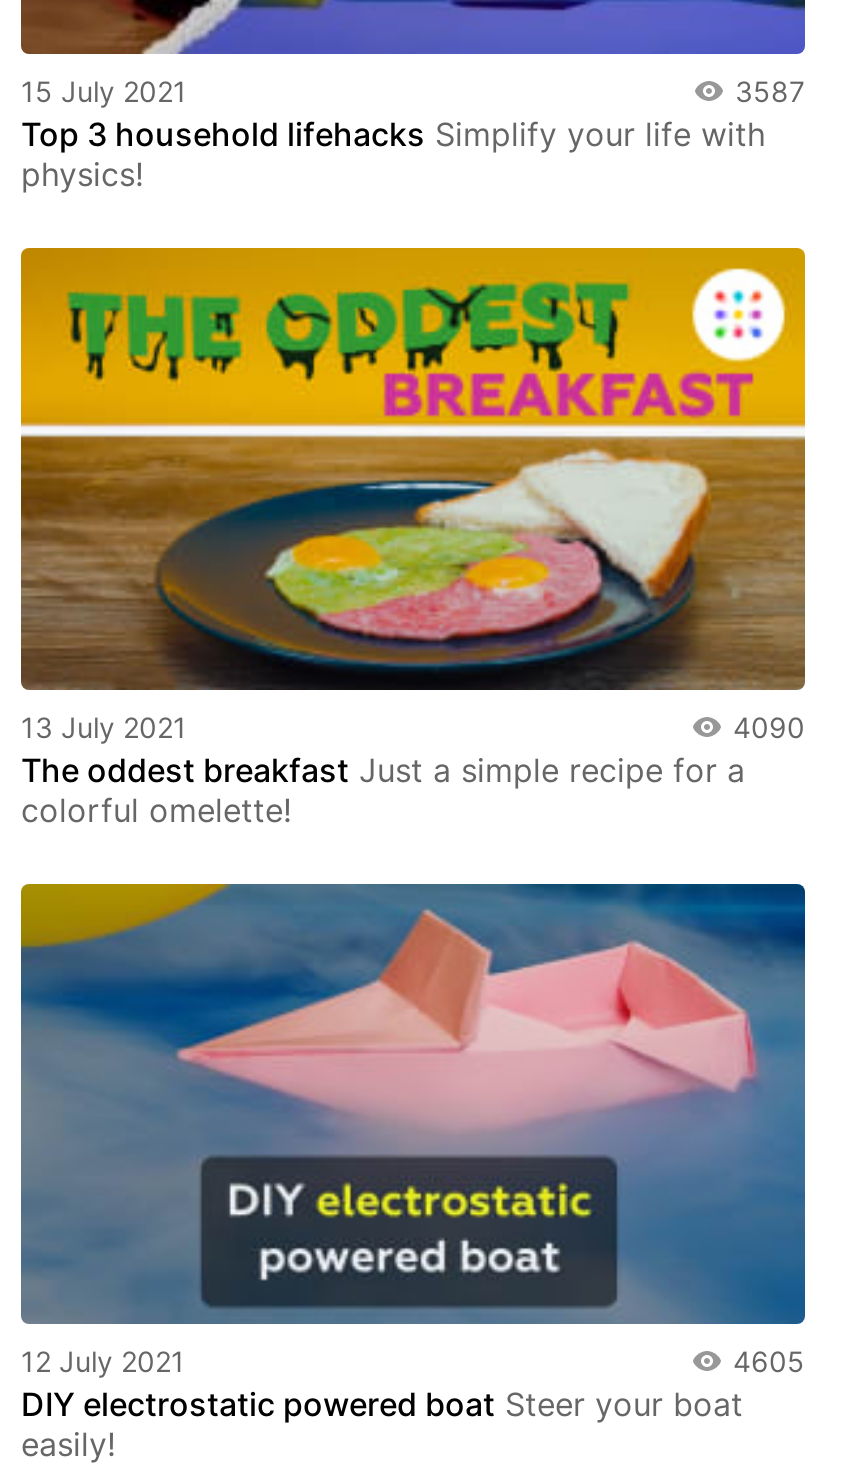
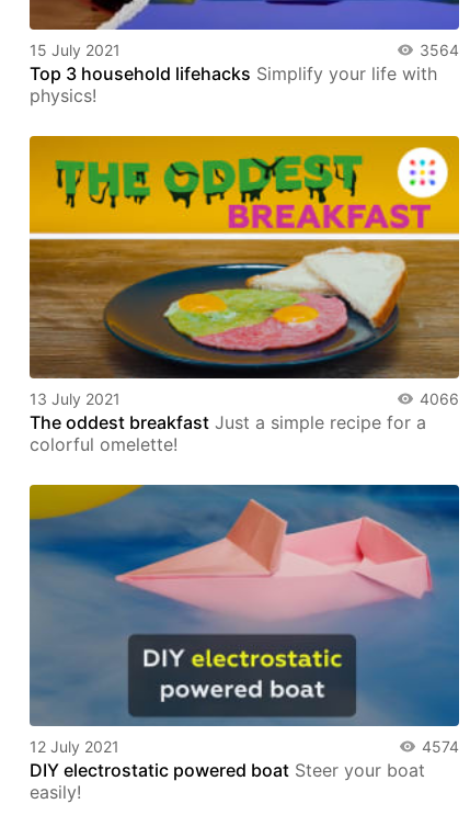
[735,74,805,108] 3587 -> [420,41,459,59] 3564
[733,709,805,743] 4090 -> [420,389,459,408] 4066
[733,1344,805,1378] 4605 -> [422,737,459,756] 4574

